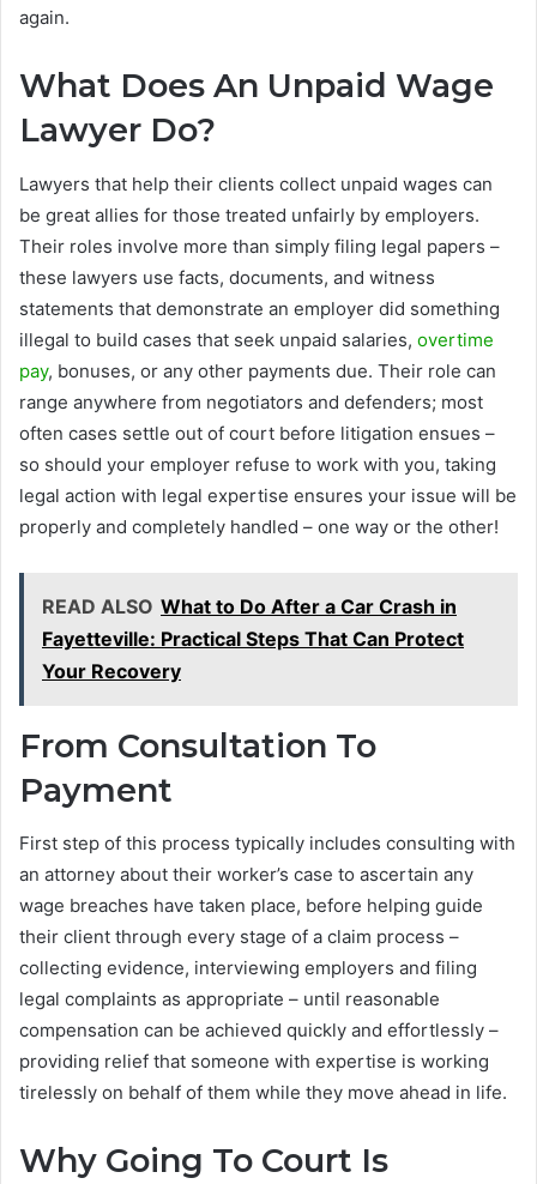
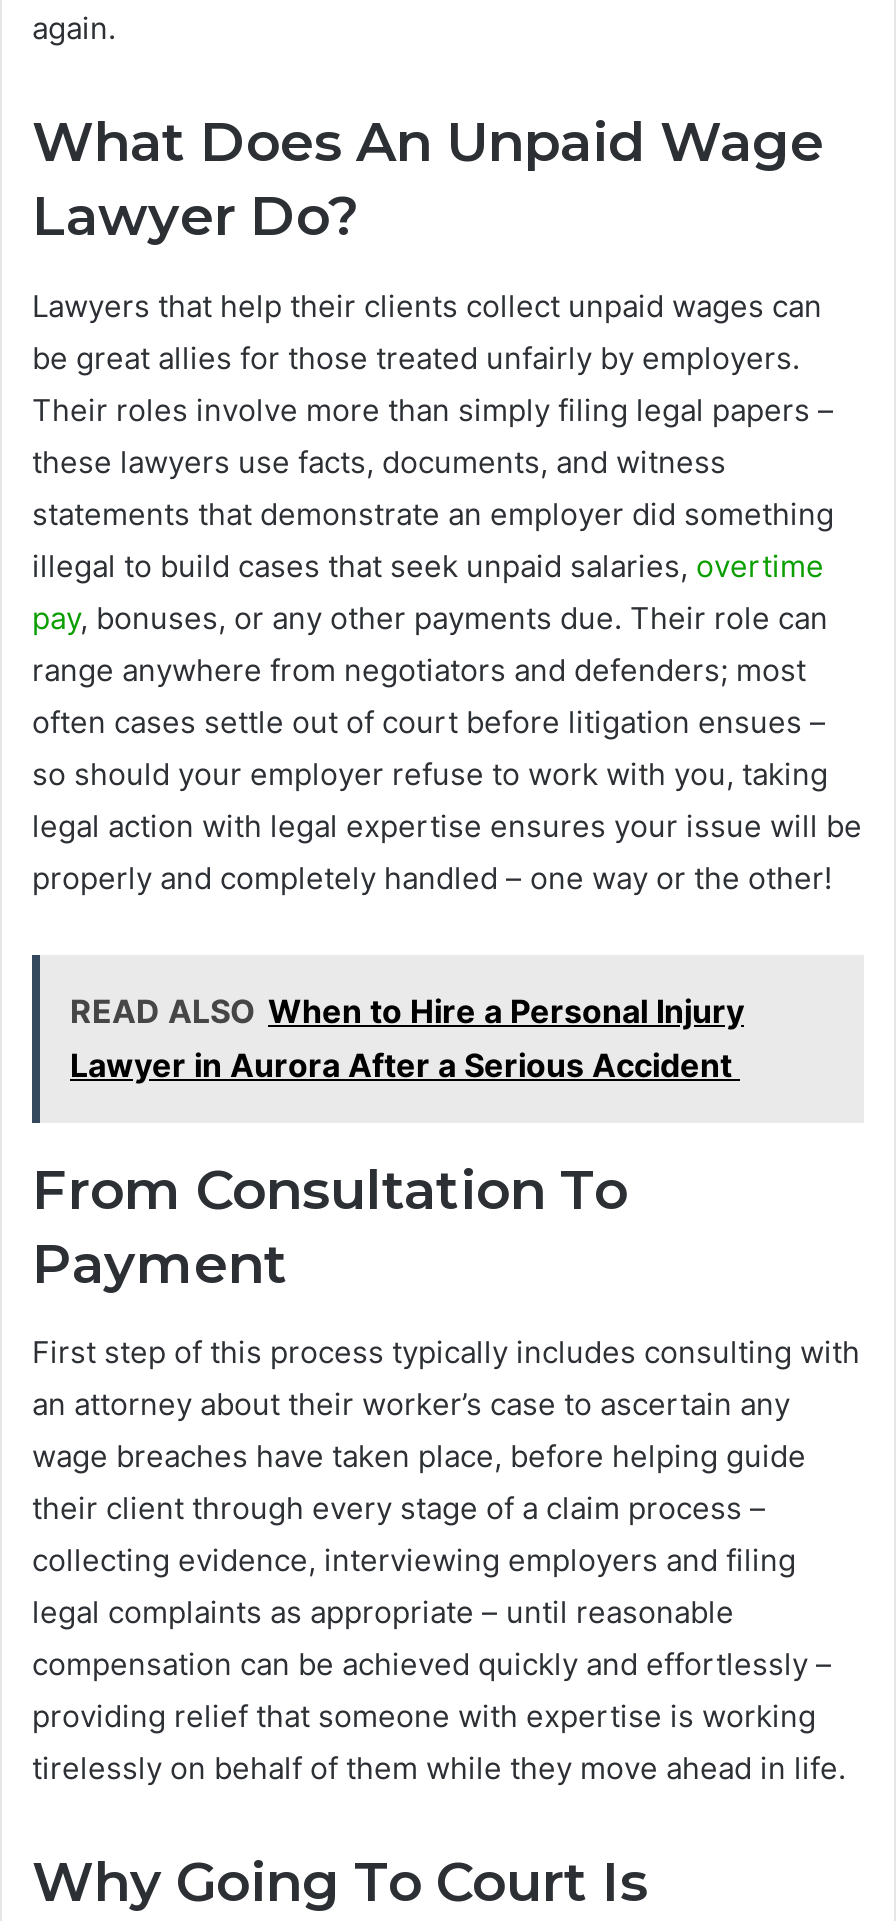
[42,594,464,682] READ ALSO What to Do After a Car Crash in | Fayetteville: Practical Steps That Can Protect | Your Recovery -> [70,990,744,1084] READ ALSO When to Hire a Personal Injury | Lawyer in Aurora After a Serious Accident

